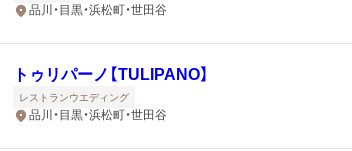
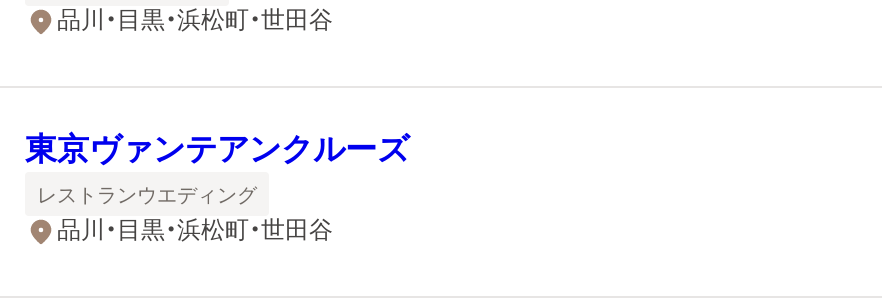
[13,66,209,83] トゥリパーノ【TULIPANO】 -> [25,132,409,166] 東京ヴァンテアンクルーズ

